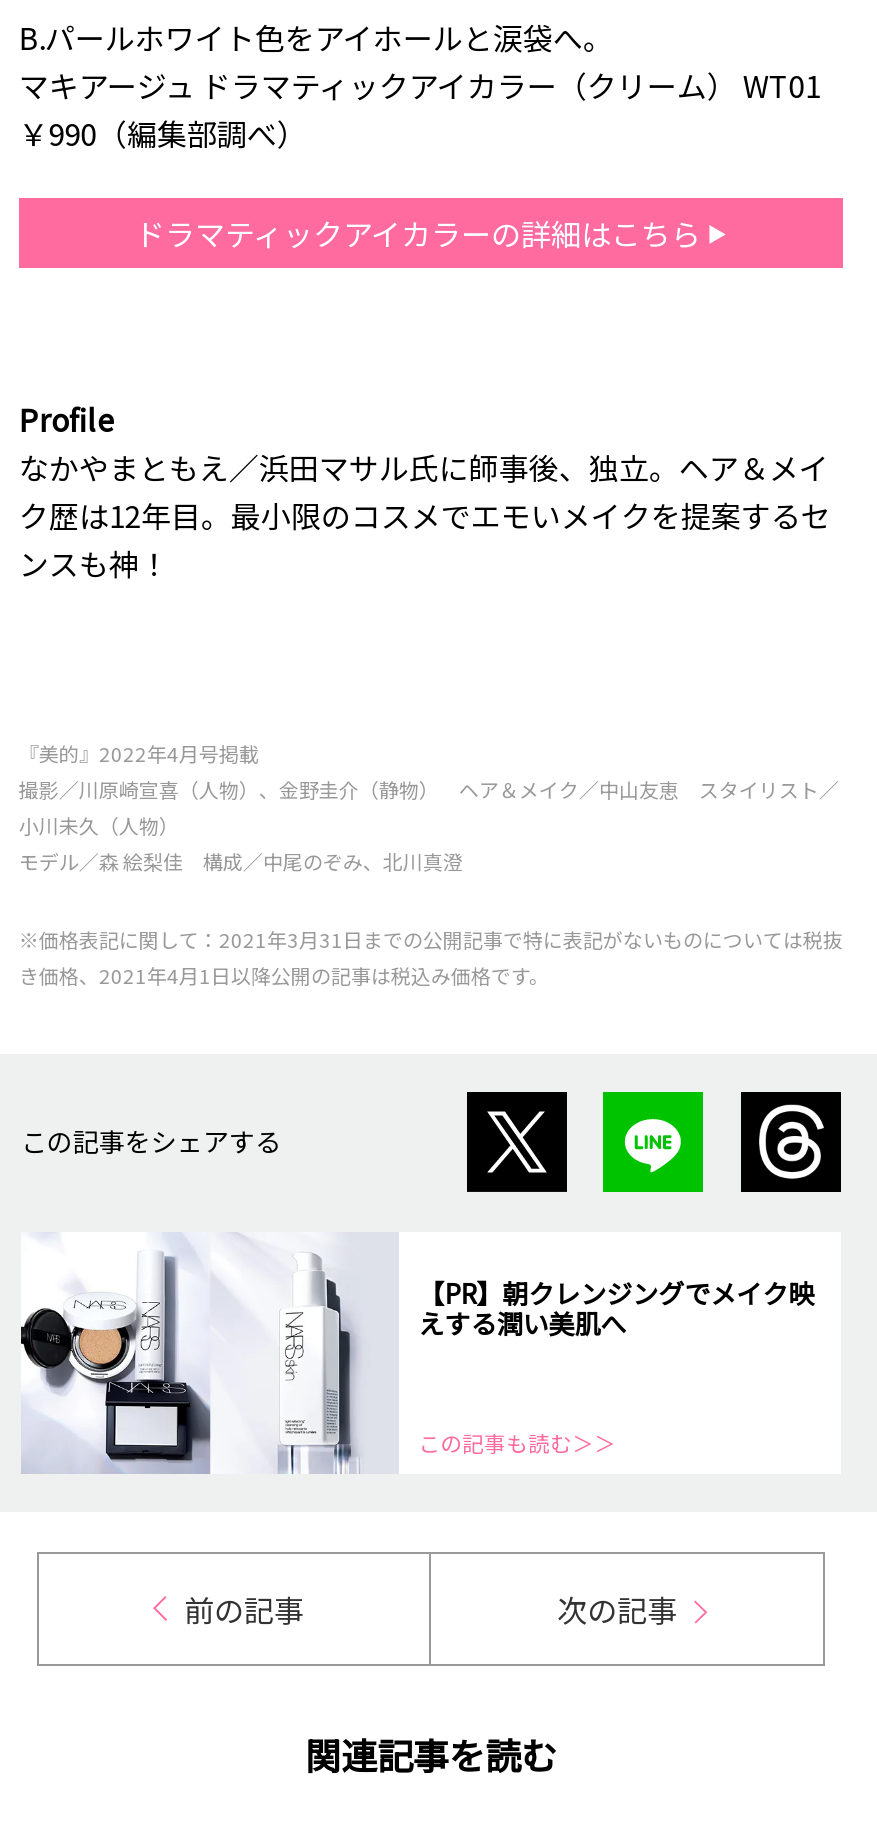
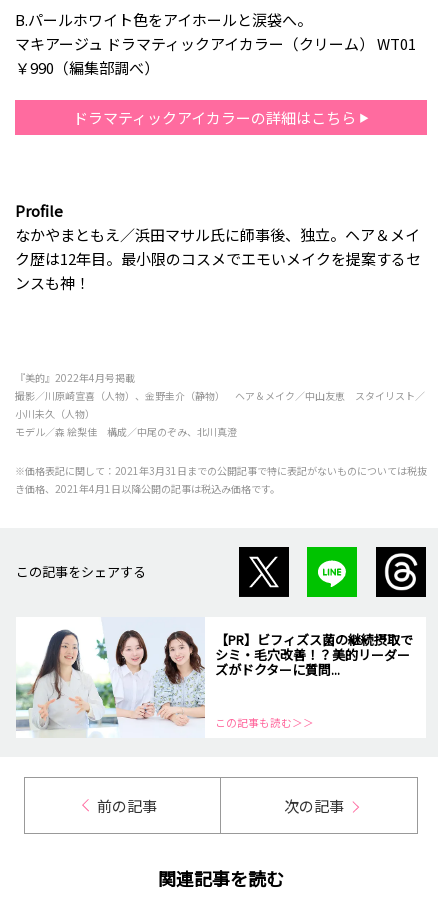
[19,1234,814,1474] [image] | 【PR】朝クレンジングでメイク映 | えする潤い美肌へ -> [15,619,413,738] [image] | 【PR】ビフィズス菌の継続摂取で | シミ・毛穴改善！？美的リーダー | ズがドクターに質問...

